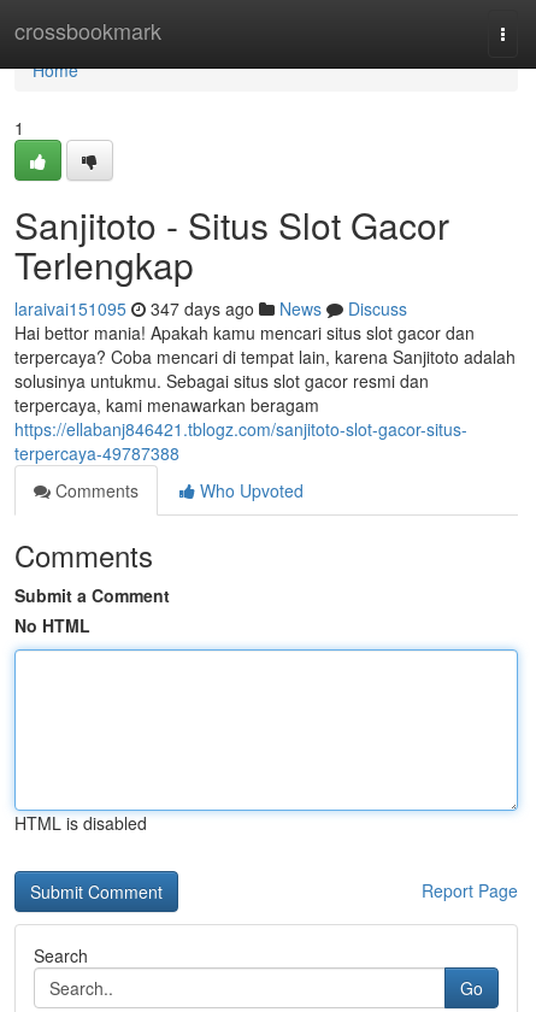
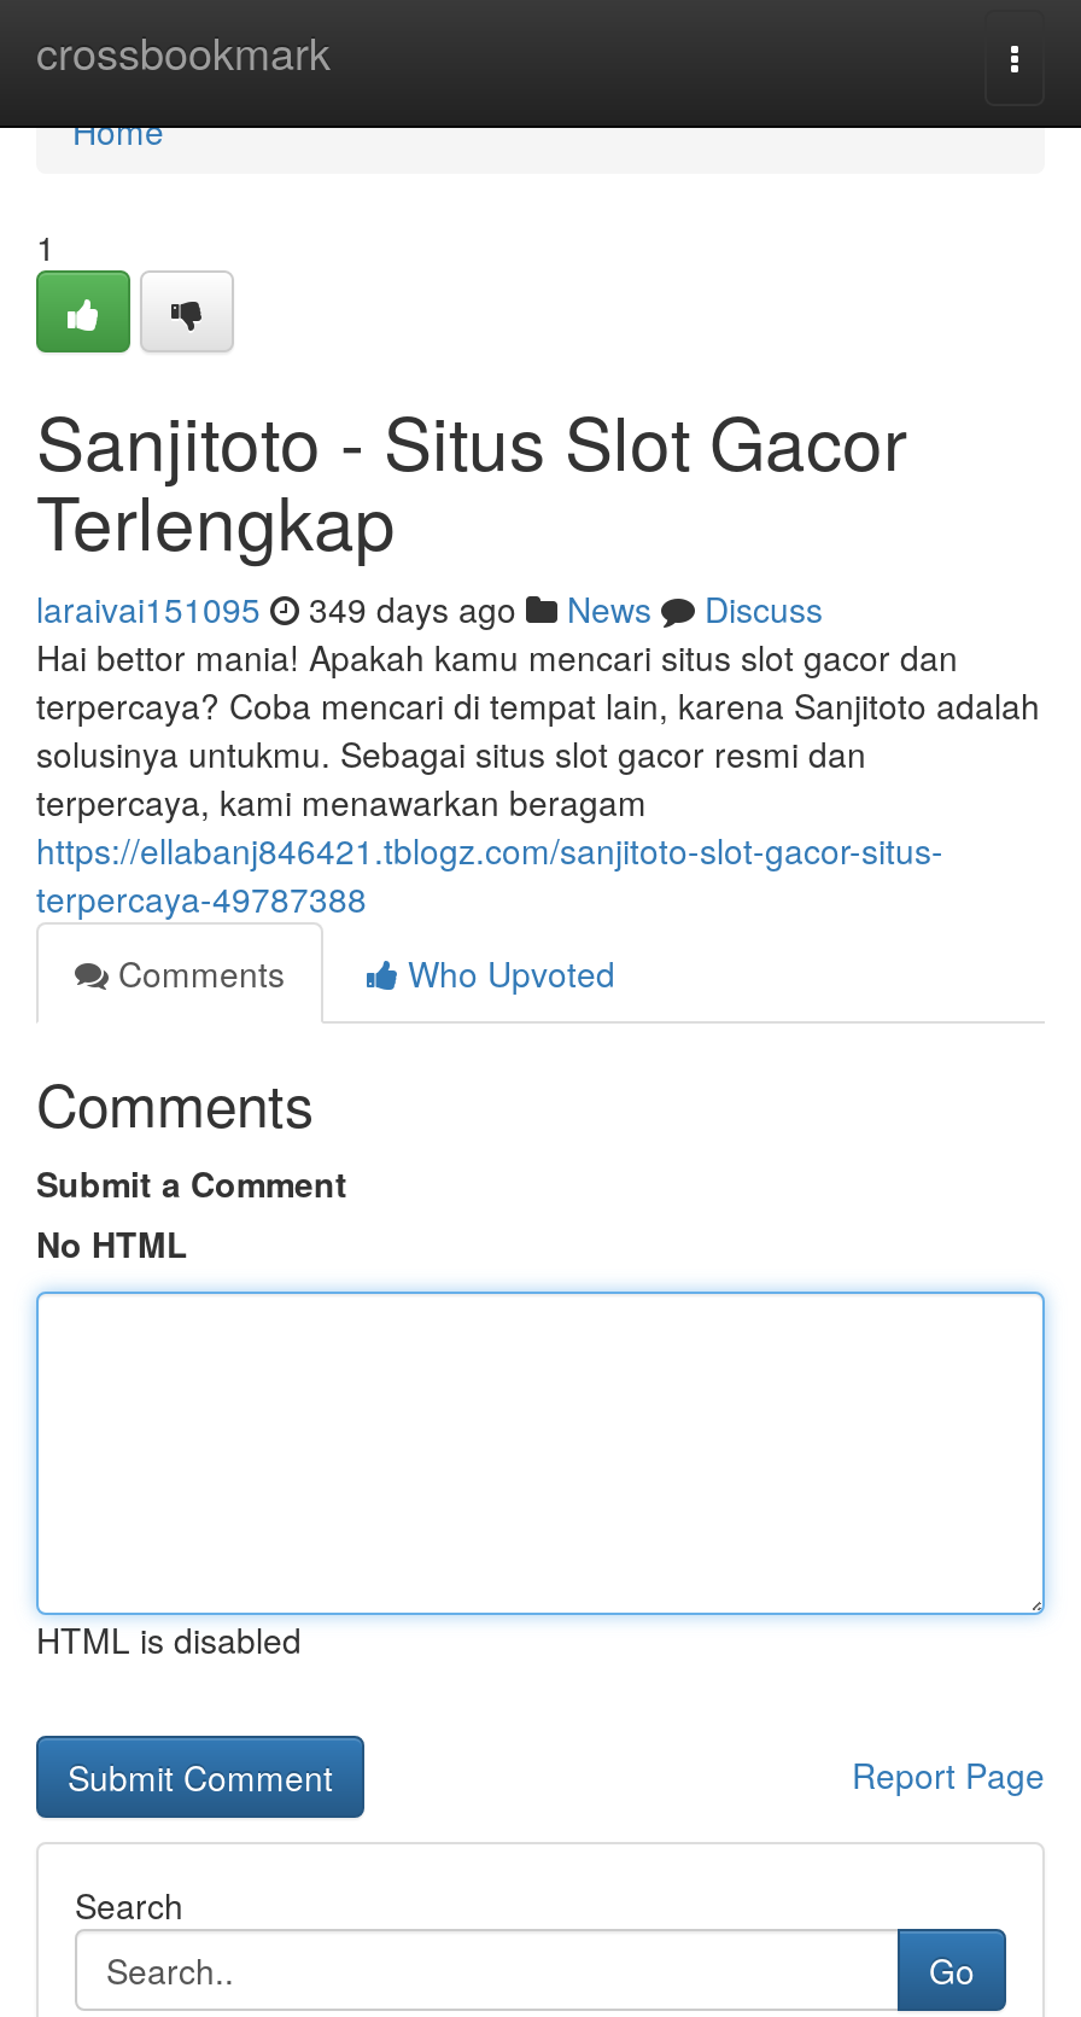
[14,296,407,320] laraivai151095 347 days ago News Discuss -> [36,584,823,633] laraivai151095 349 days ago News Discuss

